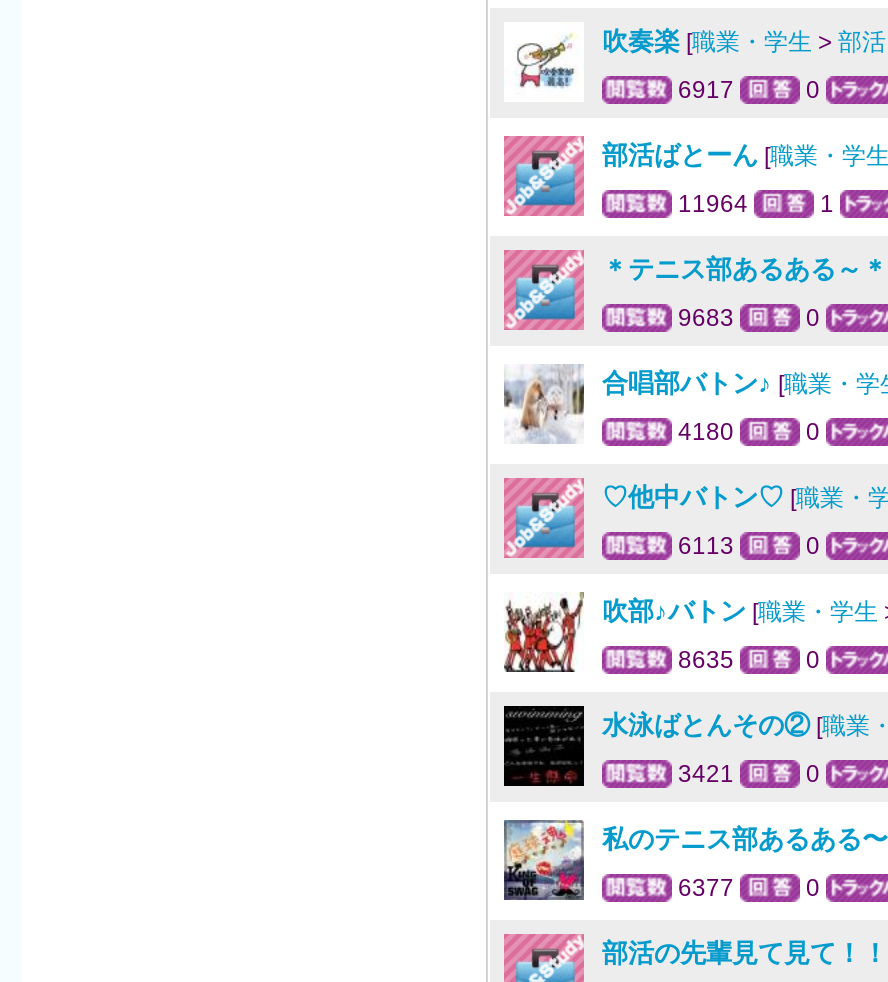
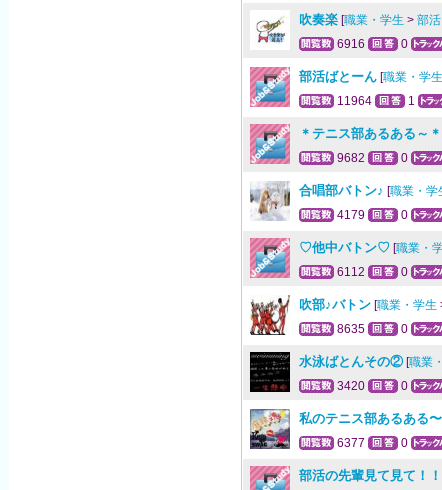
[672,76,740,104] 6917 -> [334,37,368,51] 6916
[672,304,740,332] 9683 -> [334,151,368,165] 9682
[672,418,740,446] 4180 -> [334,208,368,222] 4179
[672,532,740,560] 6113 -> [334,265,368,279] 6112
[672,760,740,788] 3421 -> [334,379,368,393] 3420

